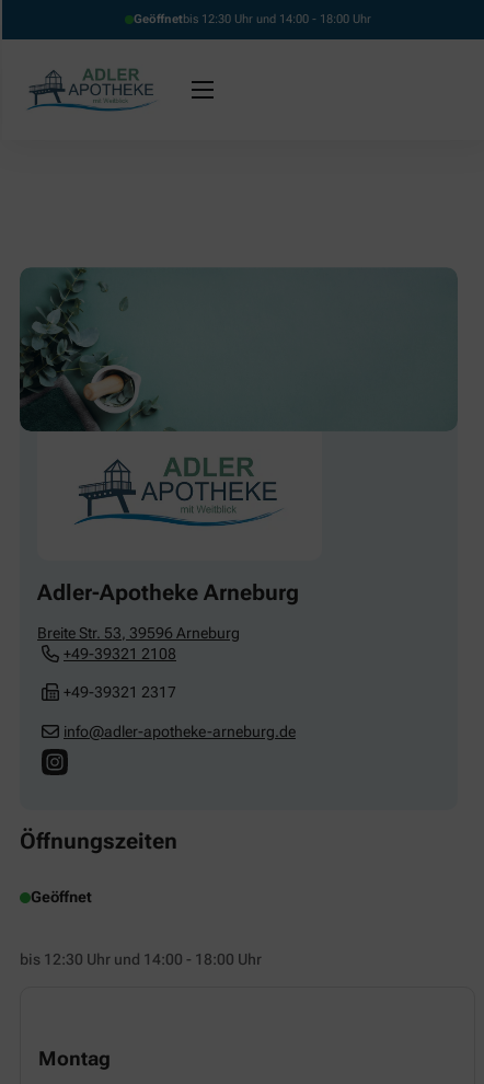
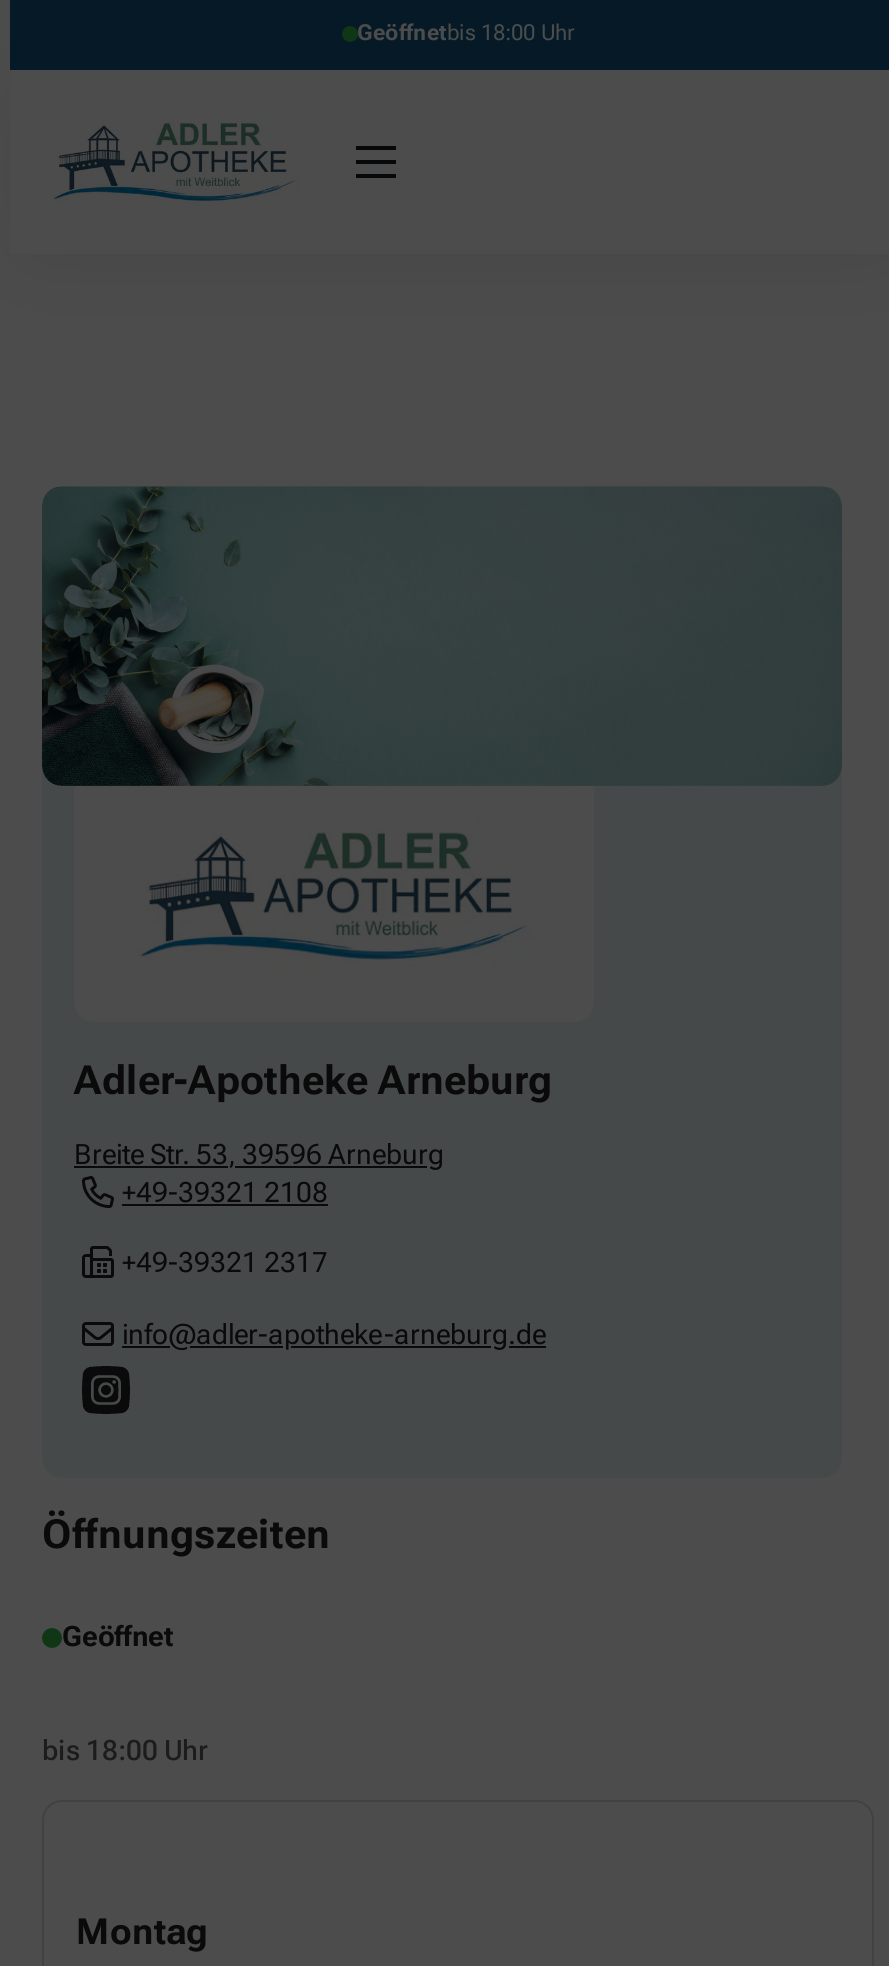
[133,12,371,26] Geöffnetbis 12:30 Uhr und 14:00 - 18:00 Uhr -> [357,20,575,46] Geöffnetbis 18:00 Uhr
[20,951,262,968] bis 12:30 Uhr und 14:00 - 18:00 Uhr -> [42,1734,208,1766] bis 18:00 Uhr

